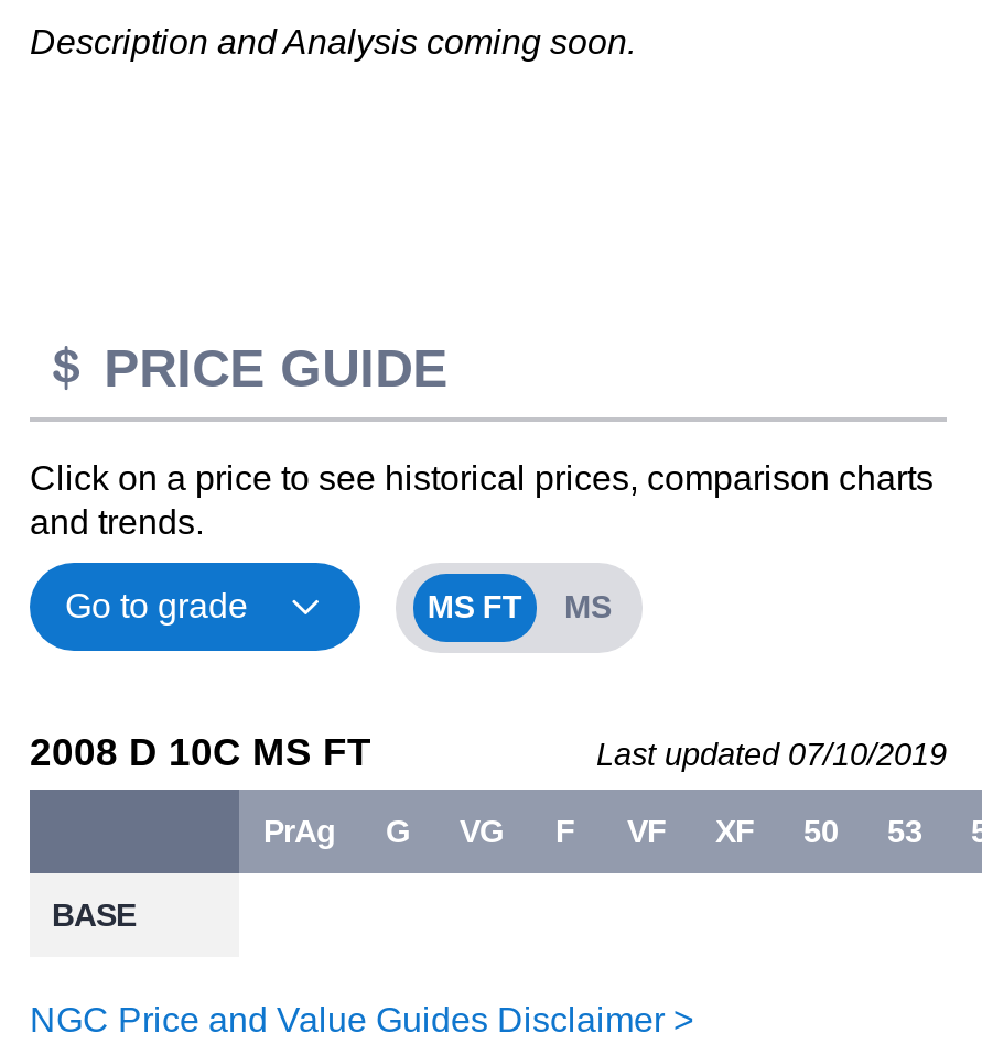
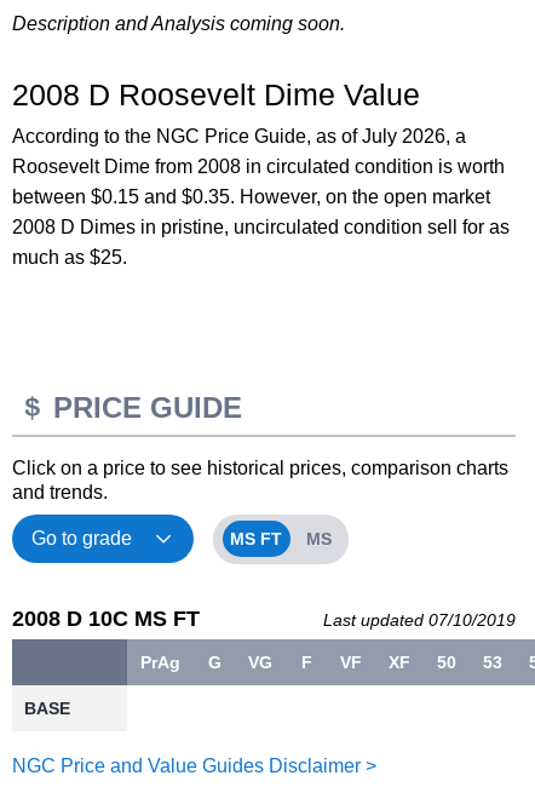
none -> [12,77,510,268] 2008 D Roosevelt Dime Value | According to the NGC Price Guide, as of July 2026, a | Roosevelt Dime from 2008 in circulated condition is worth | between $0.15 and $0.35. However, on the open market | 2008 D Dimes in pristine, uncirculated condition sell for as | much as $25.

